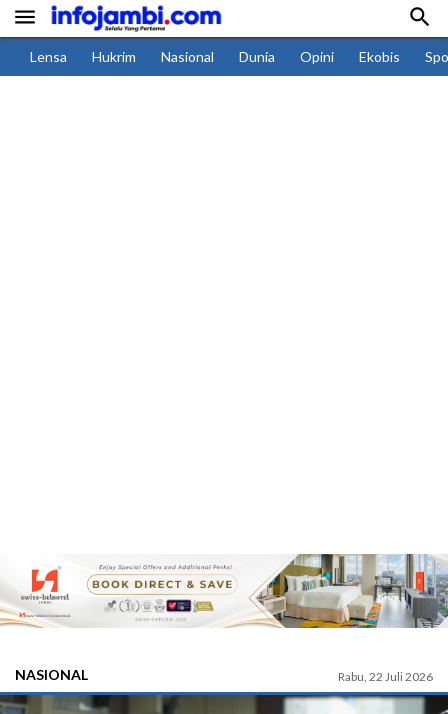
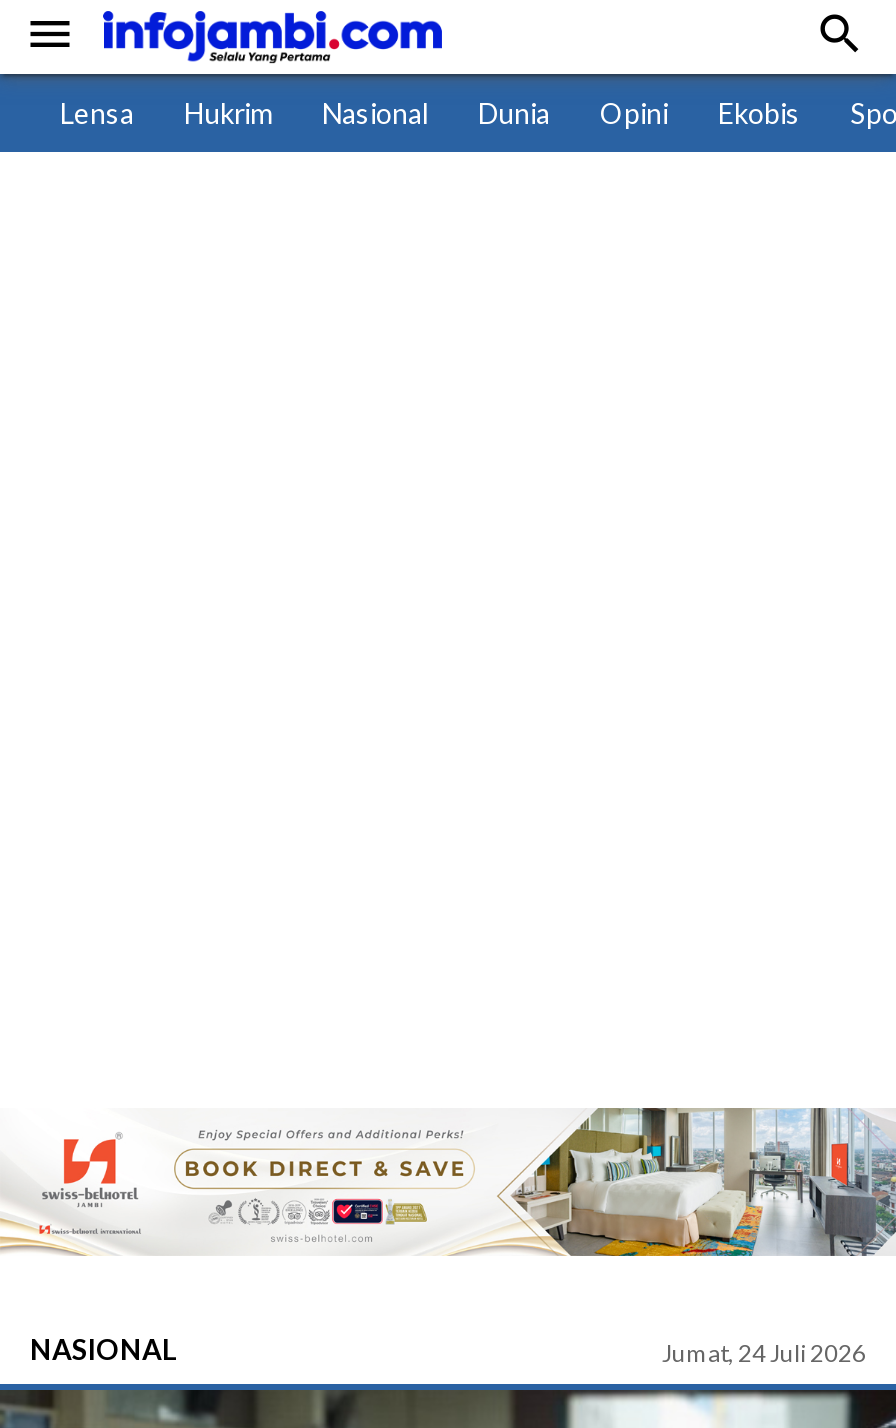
[338,669,433,684] Rabu, 22 Juli 2026 -> [662,1338,866,1368] Jumat, 24 Juli 2026

